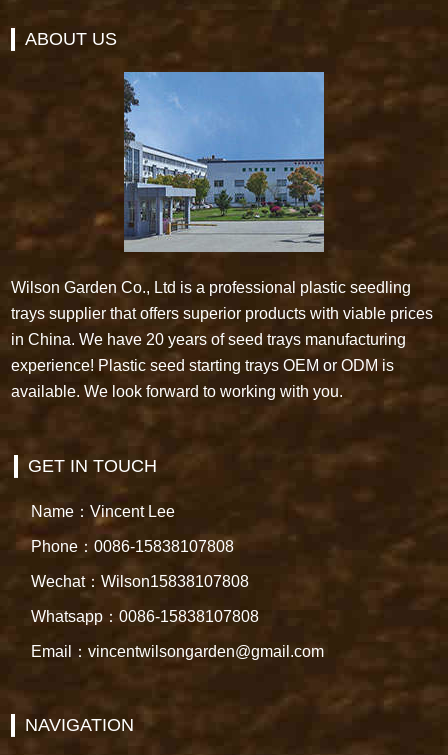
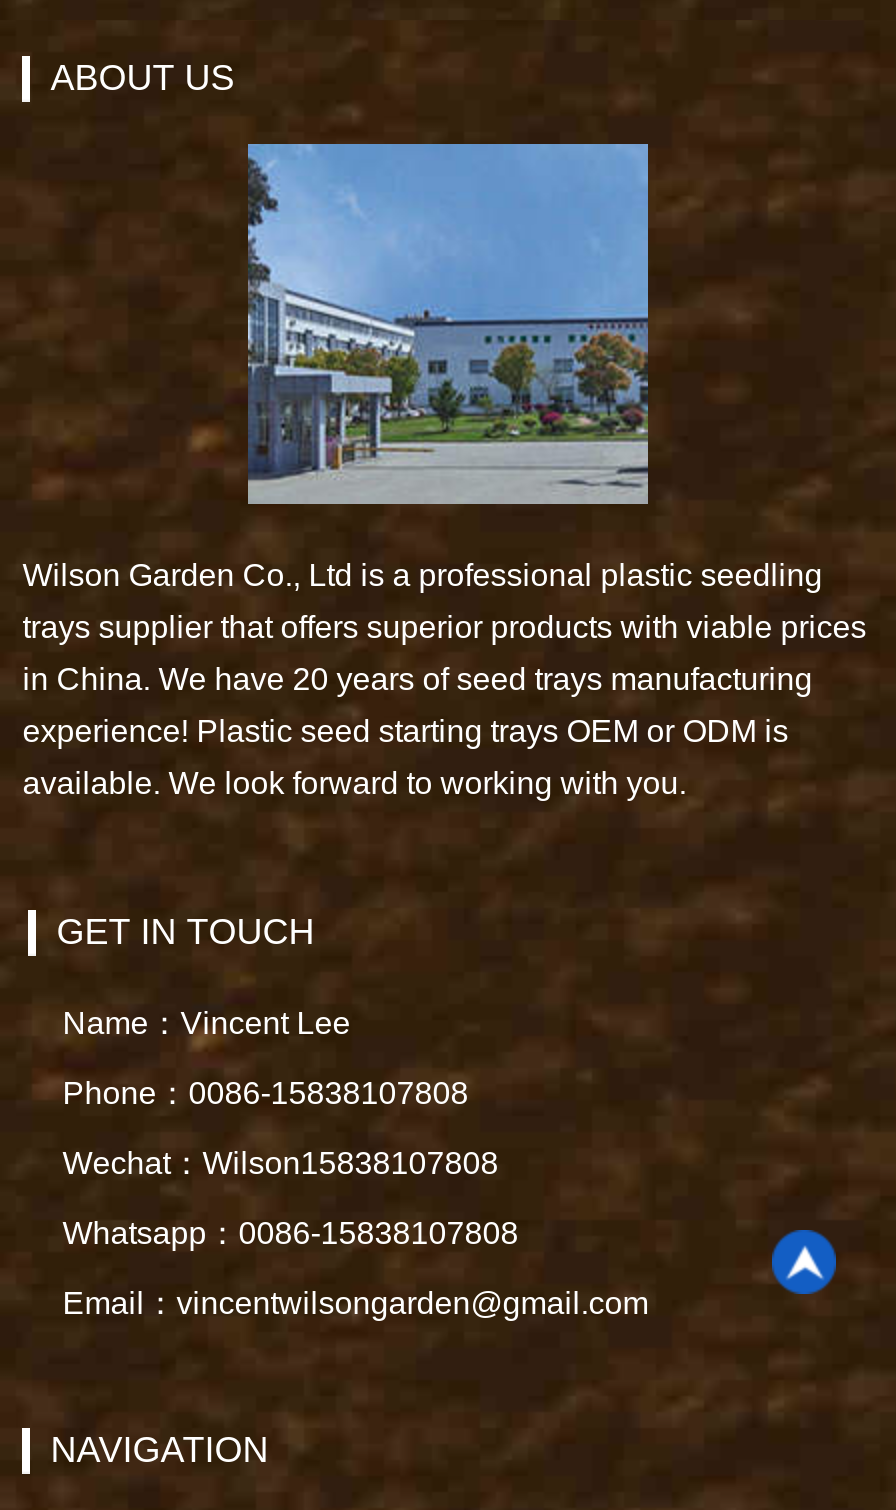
none -> [770,1228,838,1296] [image]

